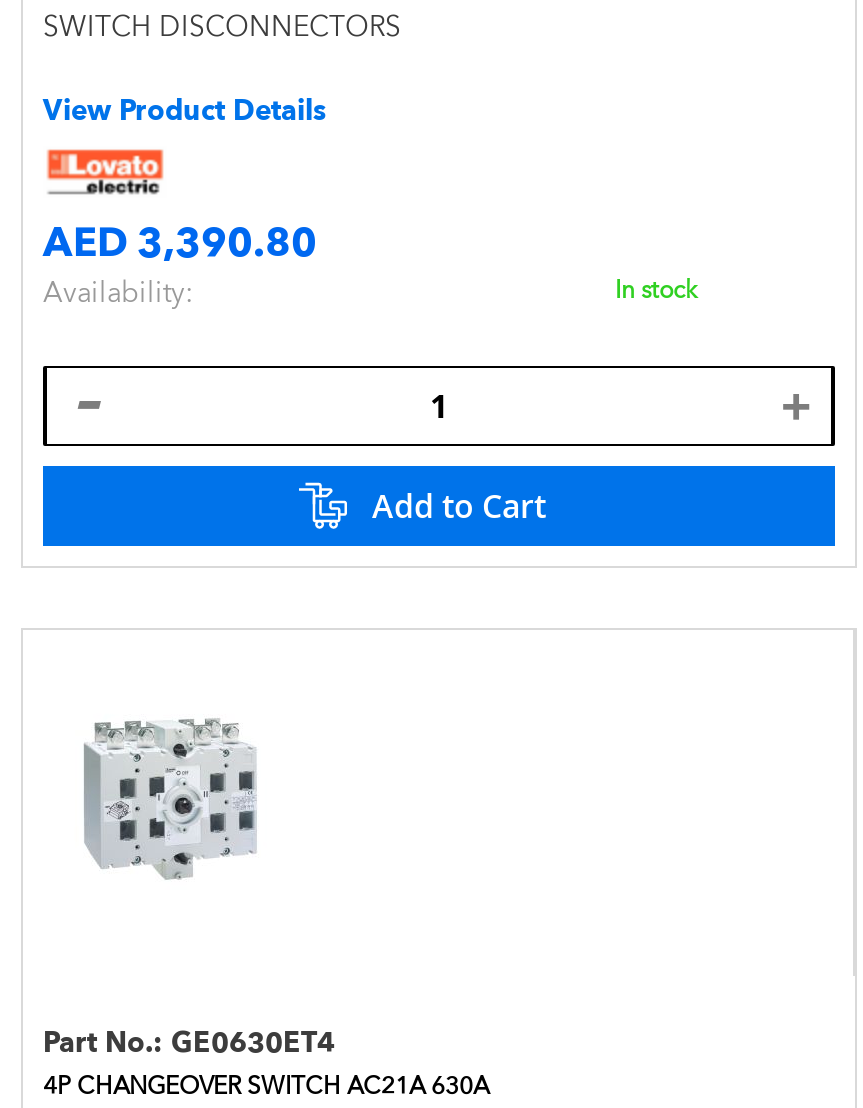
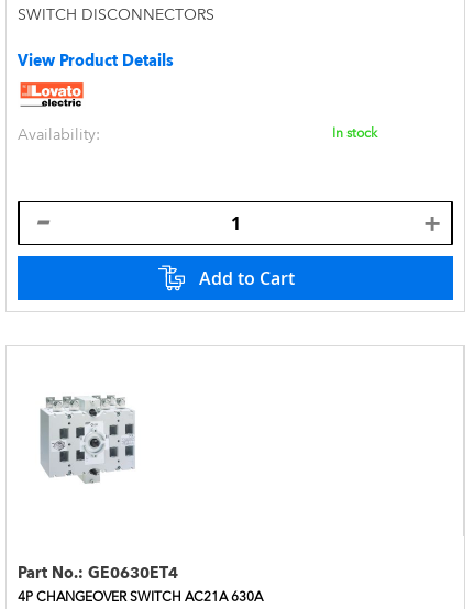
[43,218,317,266] AED 3,390.80 -> none
moved [43,276,697,308] -> [18,125,377,143]: Availability: | In stock

